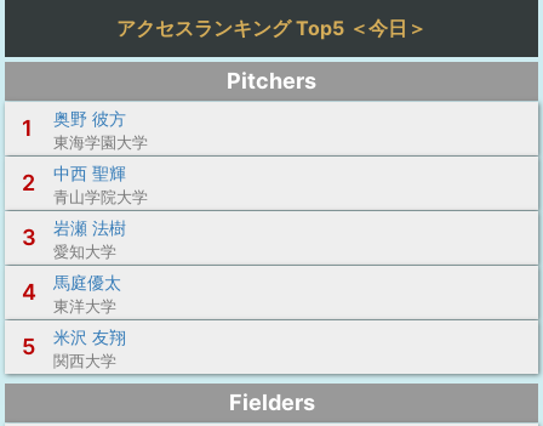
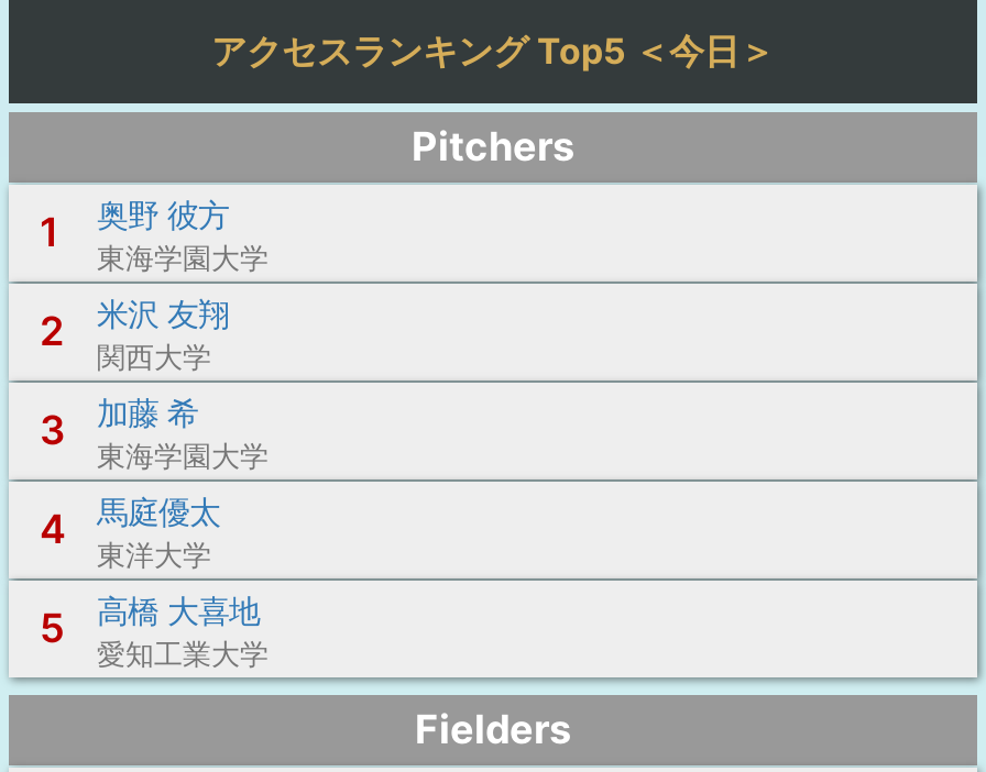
[53,163,148,206] 中西 聖輝 | 青山学院大学 -> none
[53,217,126,261] 岩瀬 法樹 | 愛知大学 -> [97,394,269,473] 加藤 希 | 東海学園大学
none -> [97,592,269,671] 高橋 大喜地 | 愛知工業大学
moved [53,326,126,370] -> [97,295,229,374]: 米沢 友翔 | 関西大学

